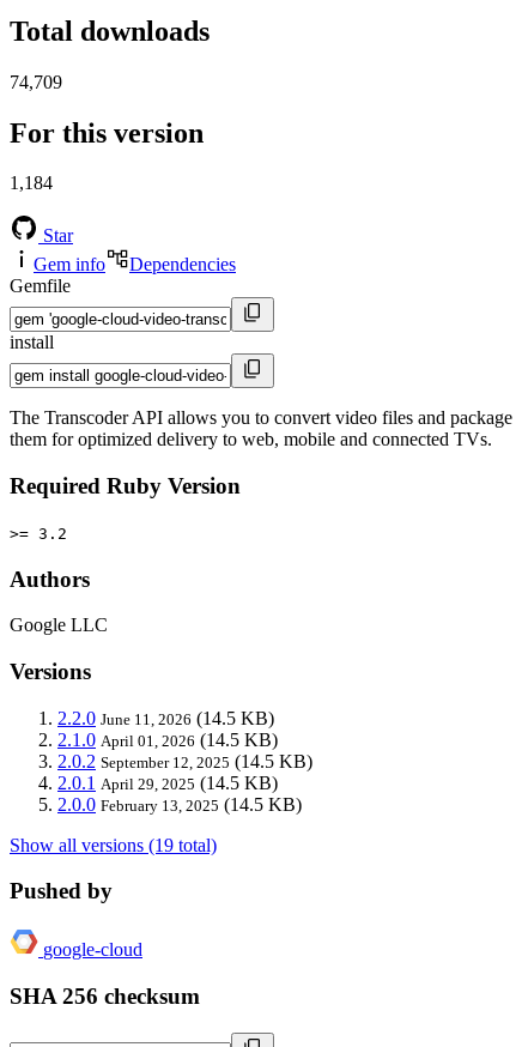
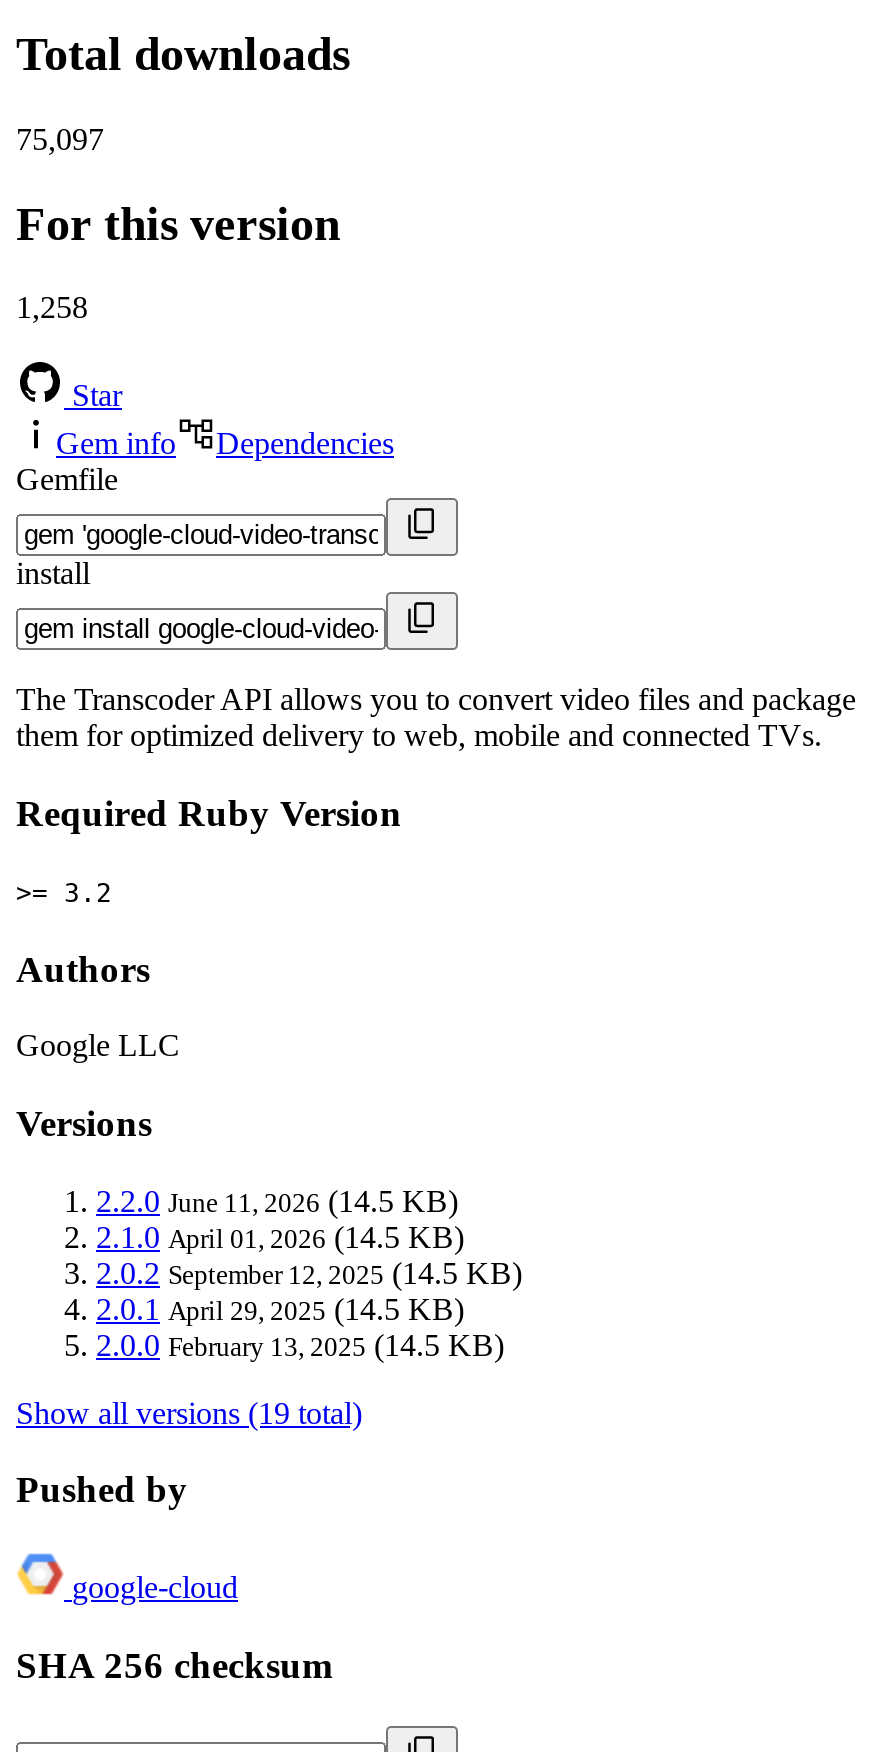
[10,71,62,92] 74,709 -> [16,121,104,155] 75,097
[10,173,53,193] 1,184 -> [16,291,88,325] 1,258

